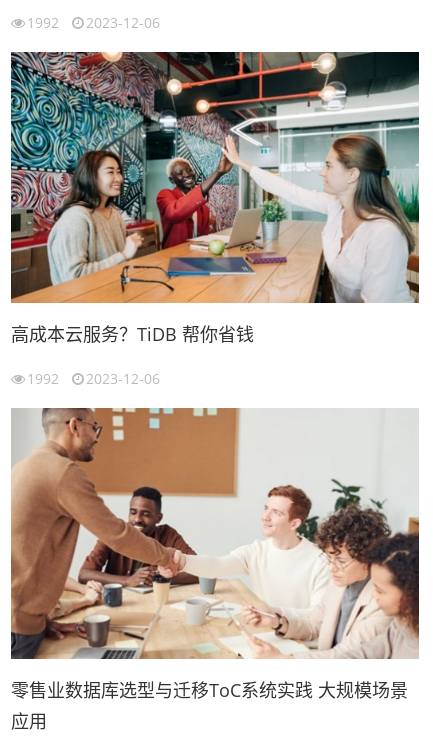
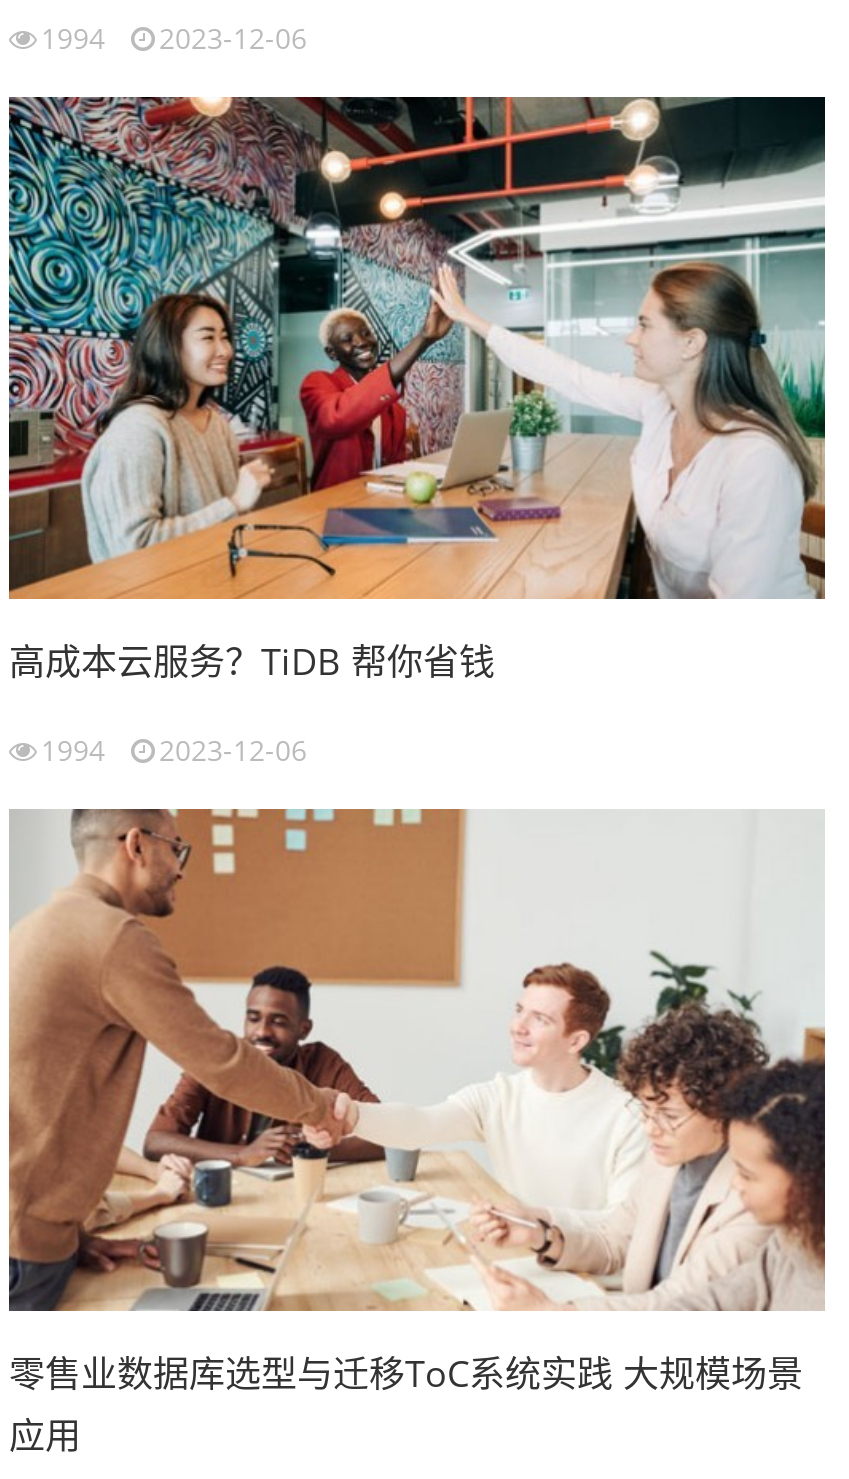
[27,13,160,32] 1992 2023-12-06 -> [41,19,307,57] 1994 2023-12-06
[27,369,160,388] 1992 2023-12-06 -> [41,730,307,768] 1994 2023-12-06

